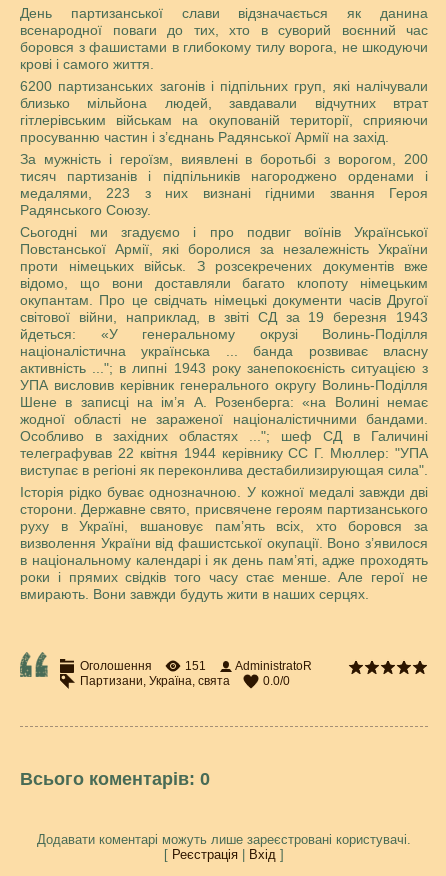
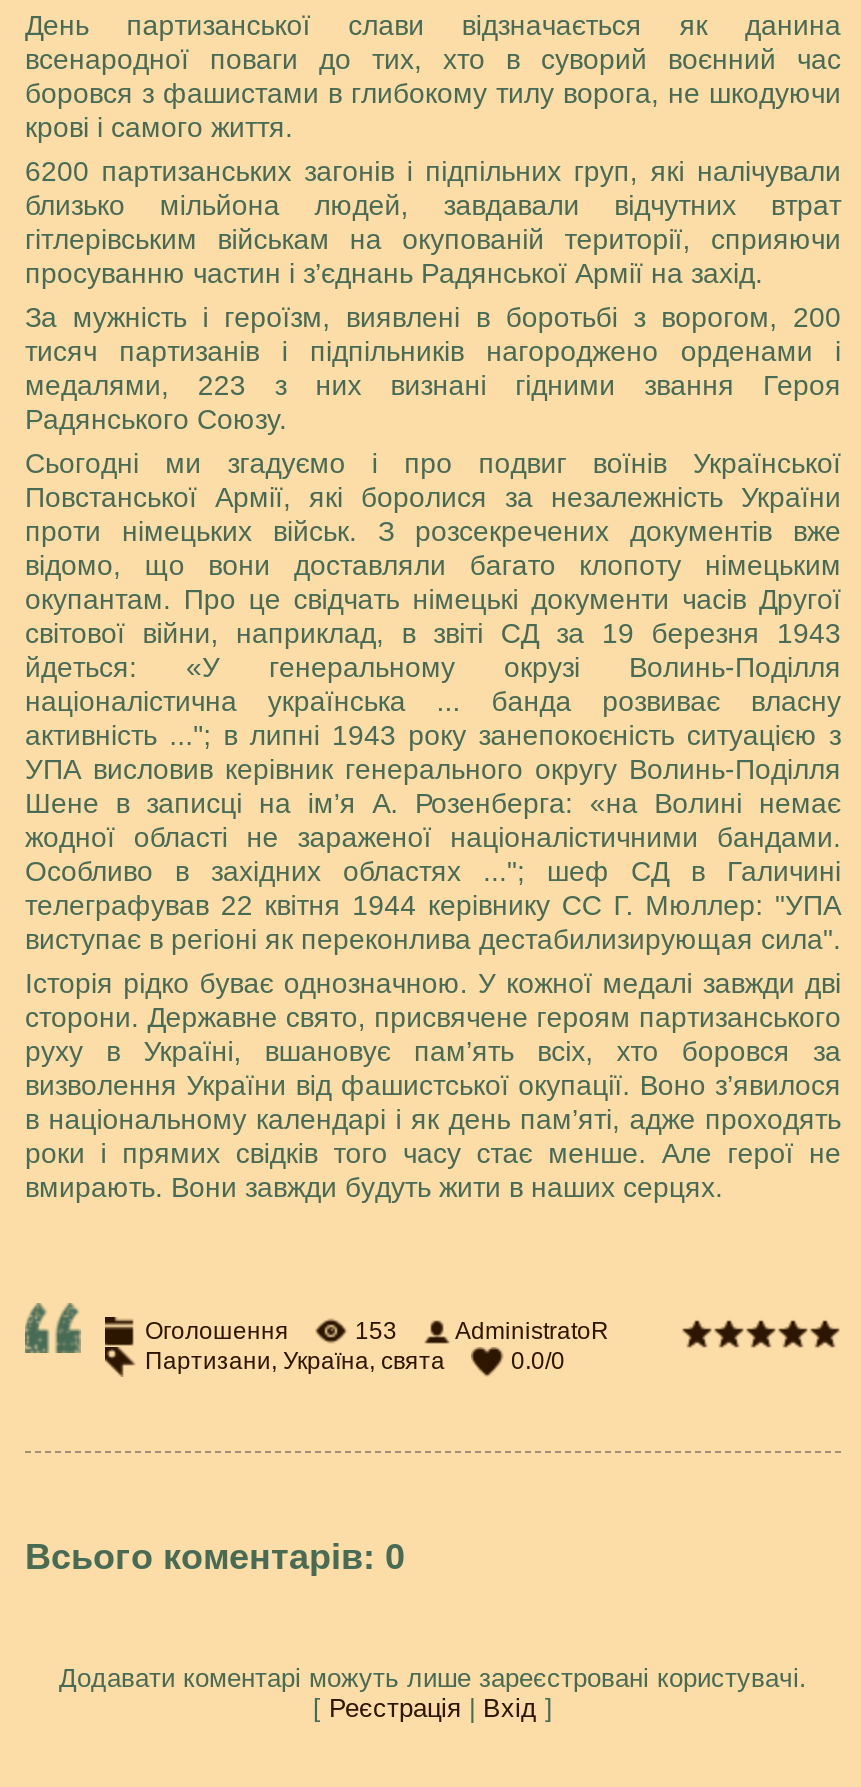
[185,659,206,673] 151 -> [355,1317,397,1345] 153

